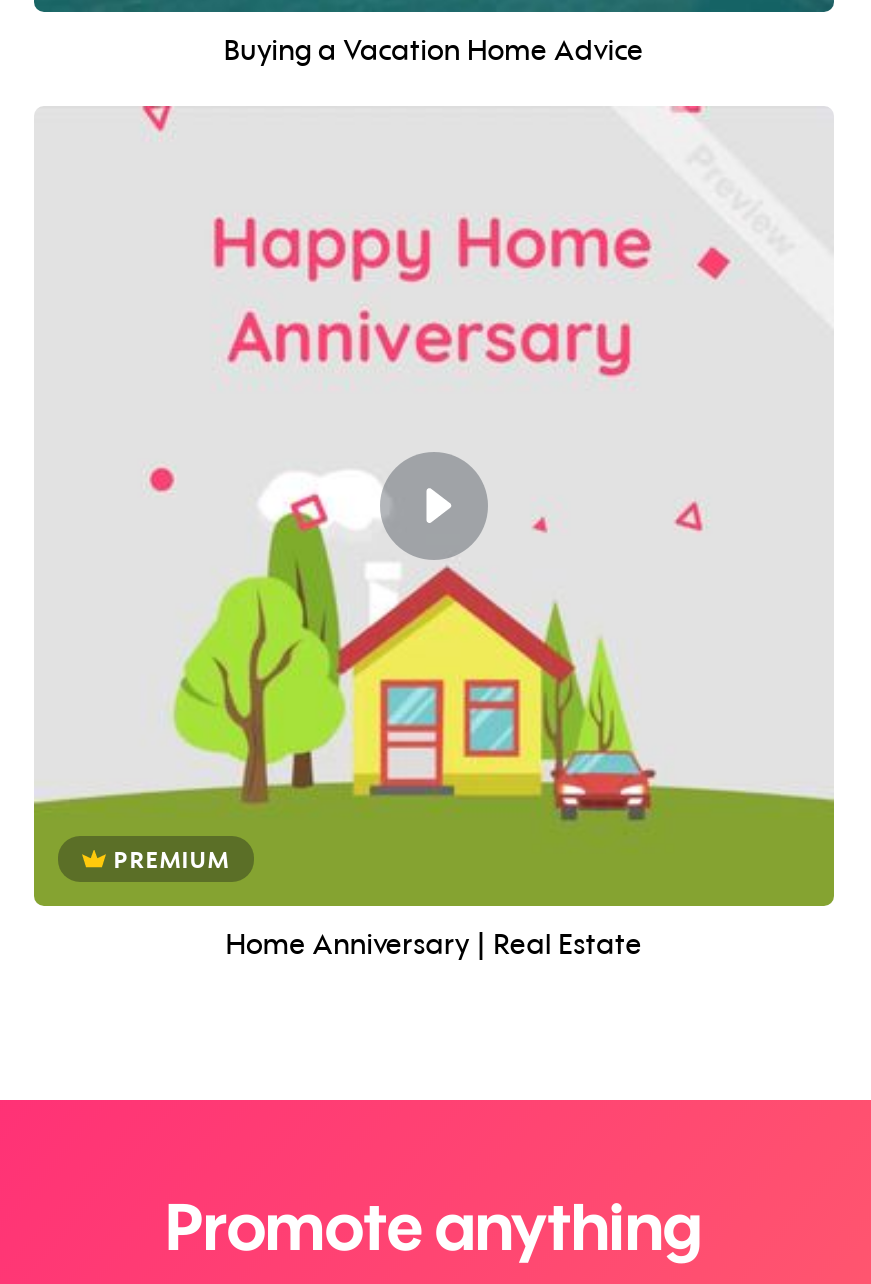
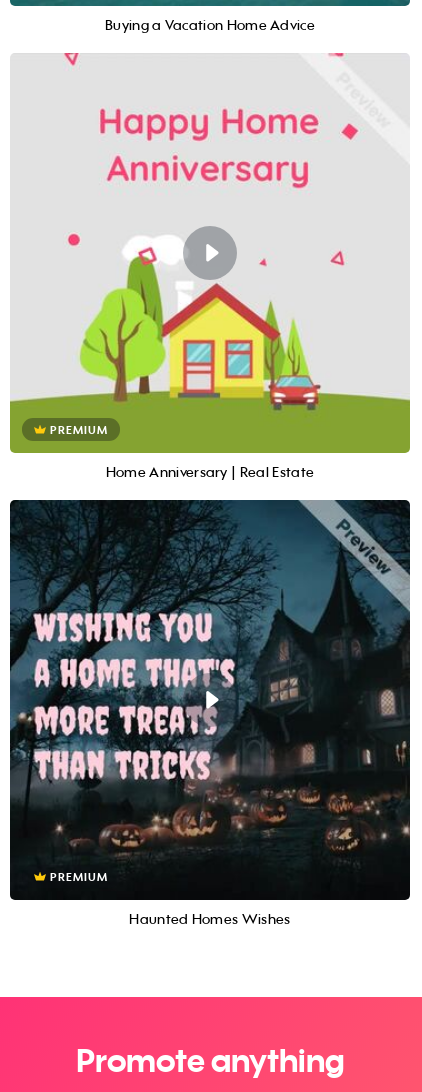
none -> [9,499,411,927] [image] | PREMIUM | Haunted Homes Wishes

